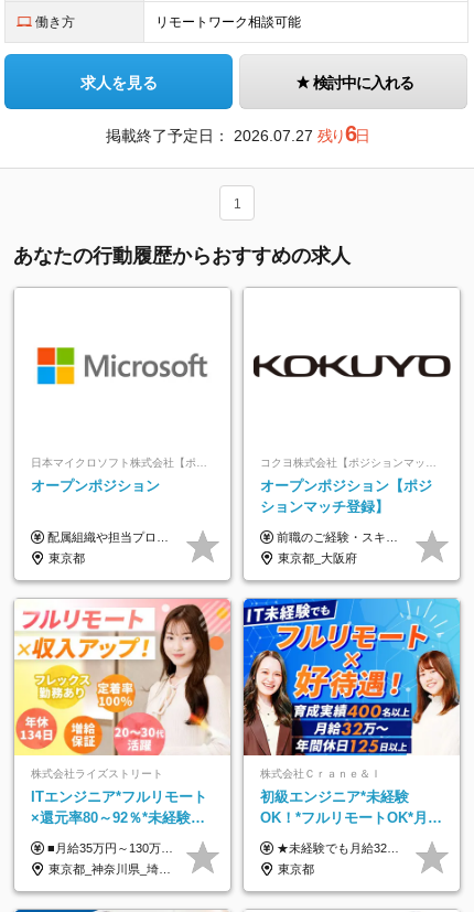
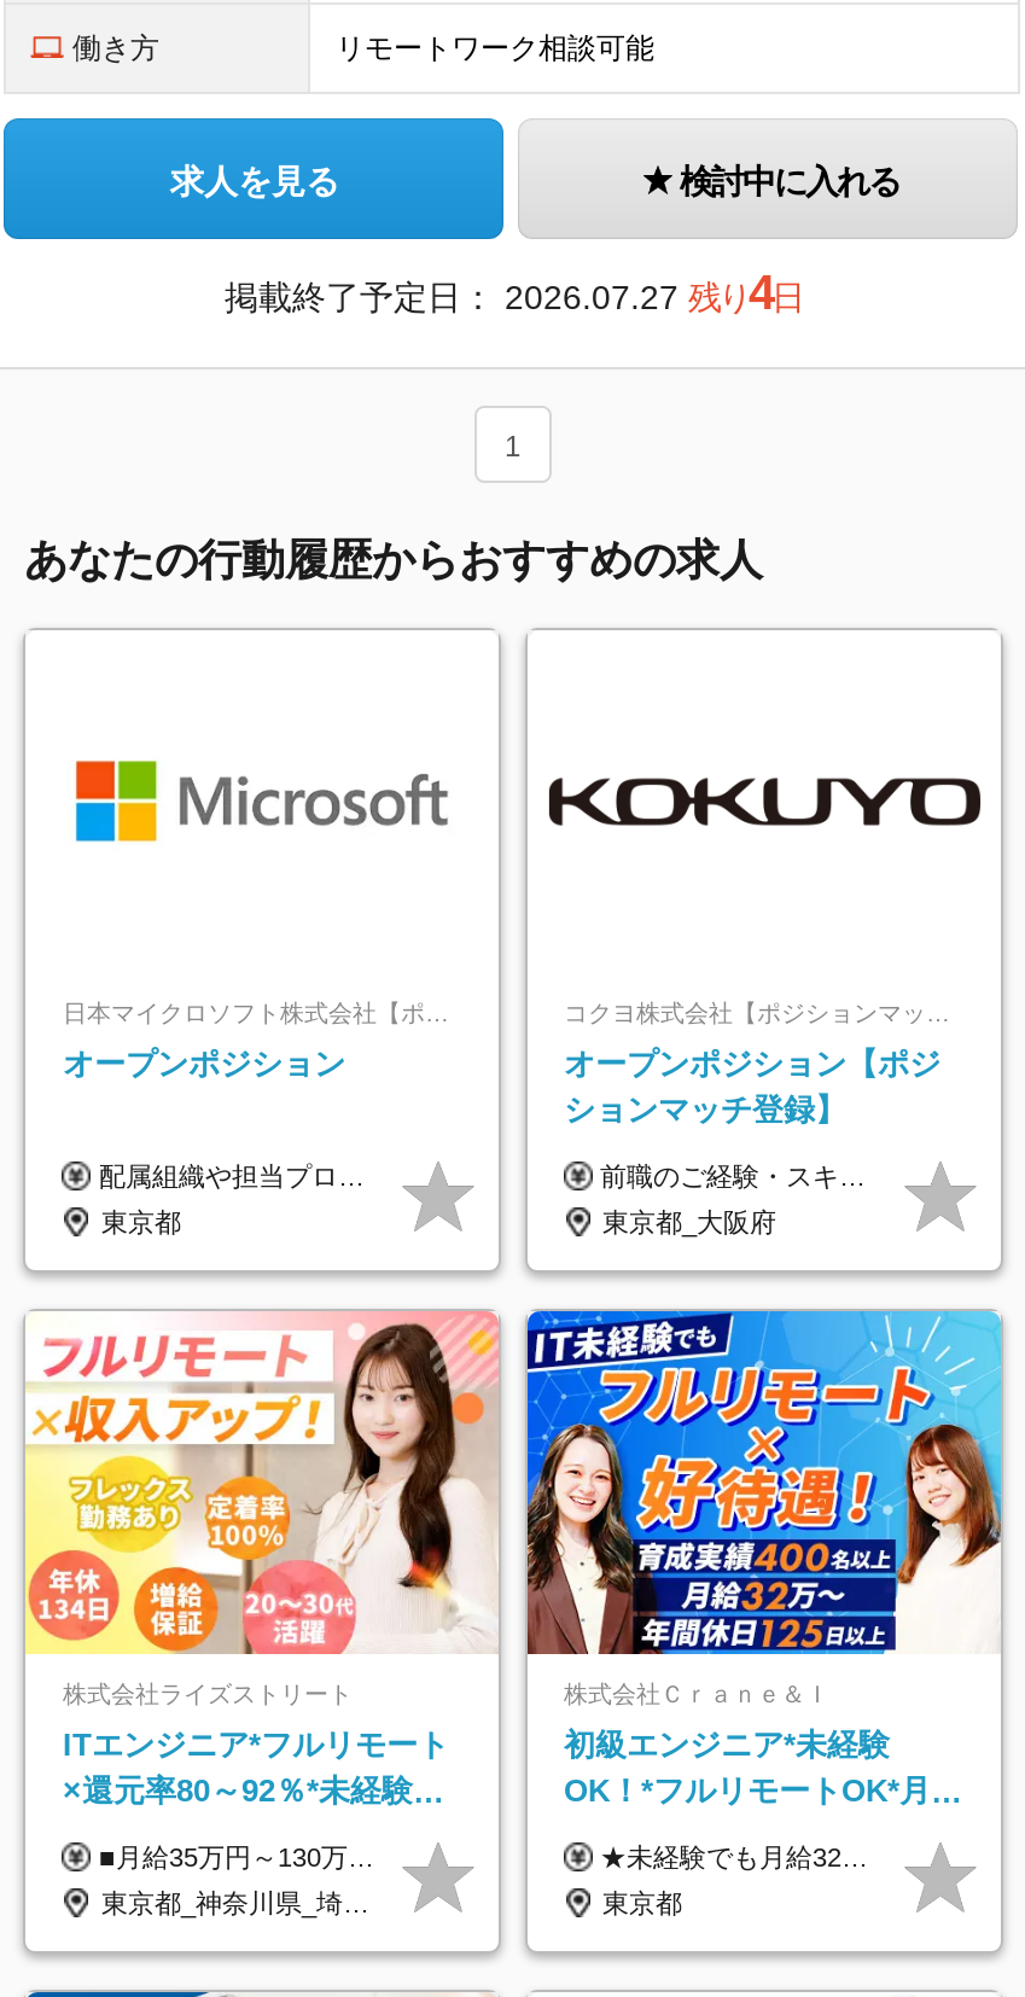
[105,121,369,146] 掲載終了予定日：2026.07.27 残り6日 -> [225,266,802,319] 掲載終了予定日：2026.07.27 残り4日

